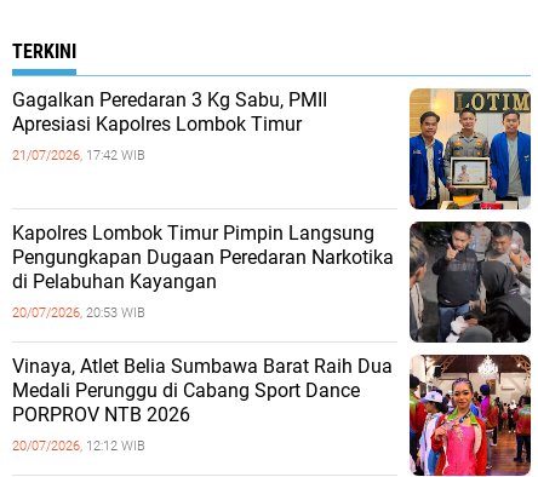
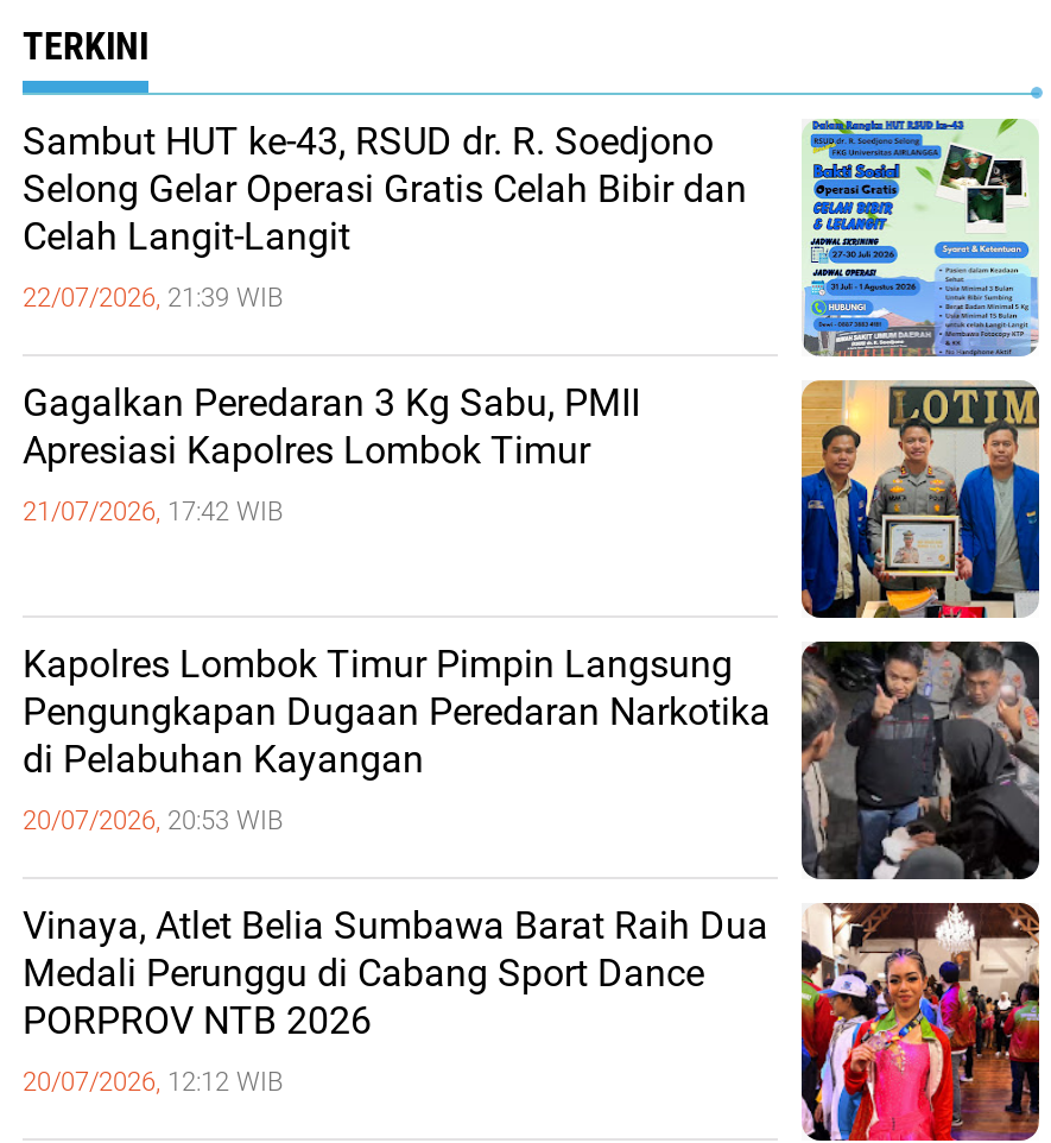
none -> [23,118,1039,359] [image] | Sambut HUT ke-43, RSUD dr. R. Soedjono | Selong Gelar Operasi Gratis Celah Bibir dan | Celah Langit-Langit | 22/07/2026, 21:39 WIB

